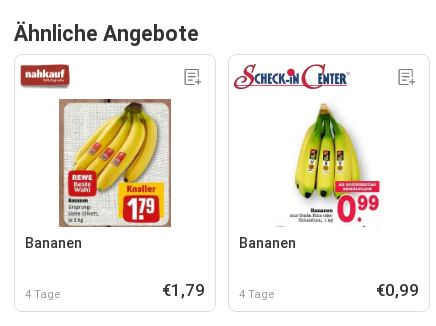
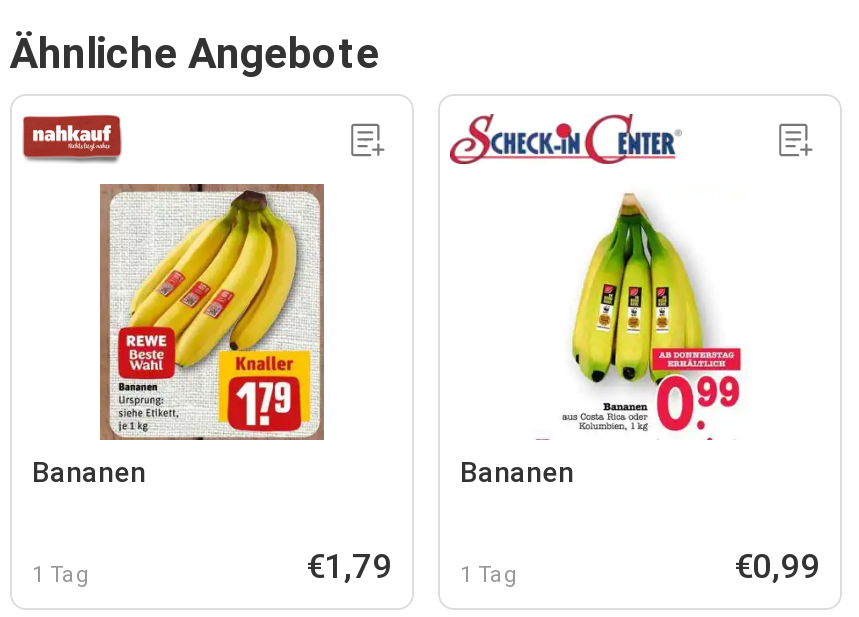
[25,287,61,300] 4 Tage -> [32,561,90,587] 1 Tag
[239,287,275,300] 4 Tage -> [460,561,518,587] 1 Tag

